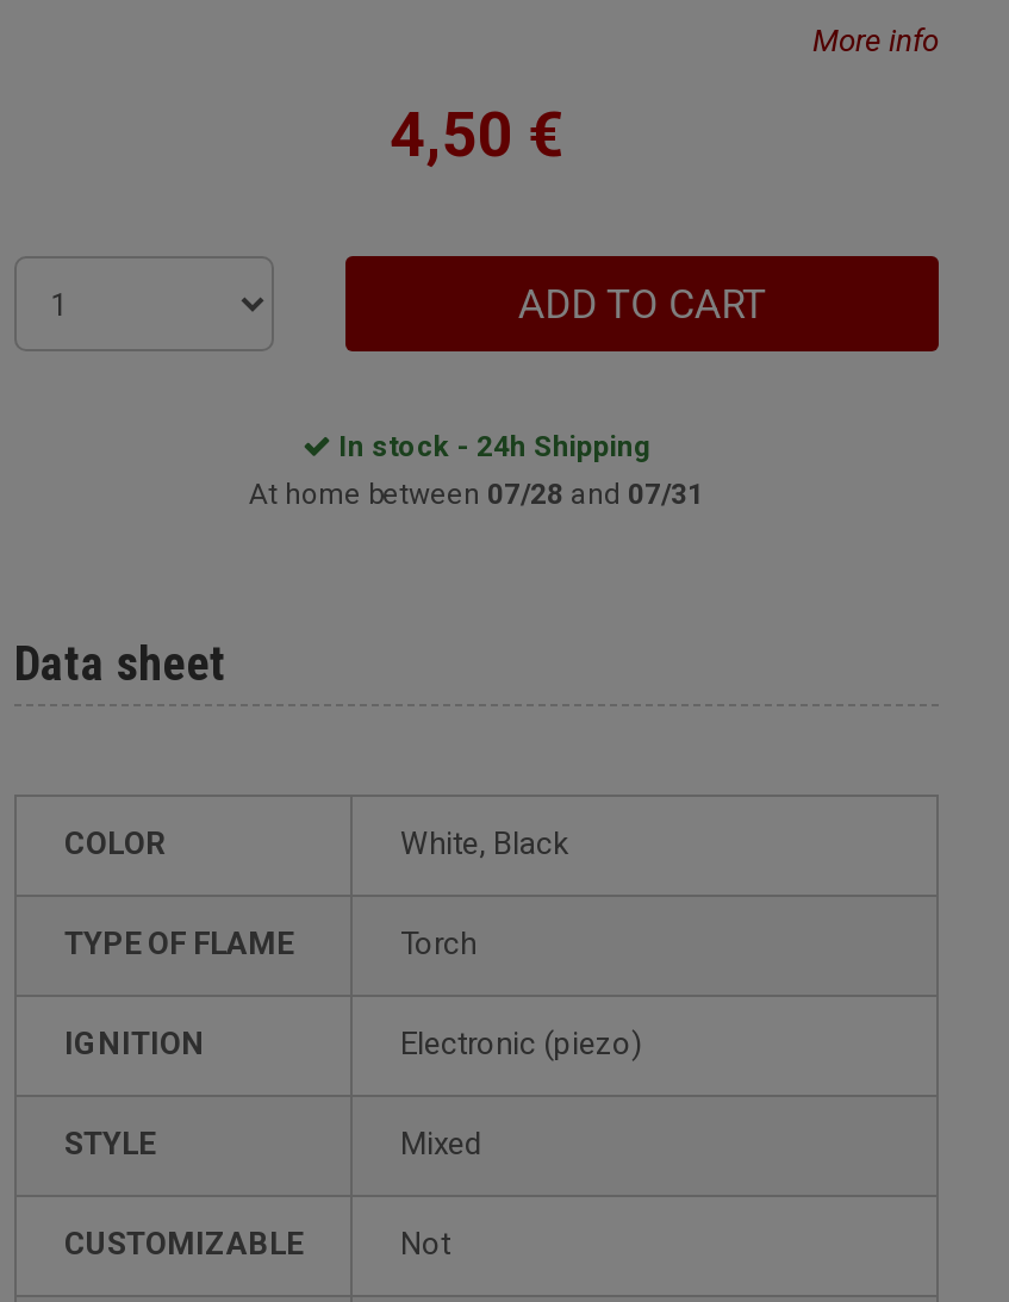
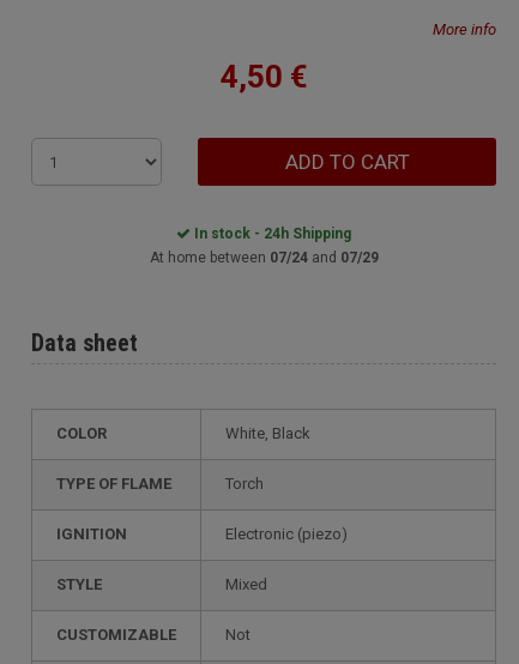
[249,478,704,511] At home between 07/28 and 07/31 -> [149,249,378,266] At home between 07/24 and 07/29

